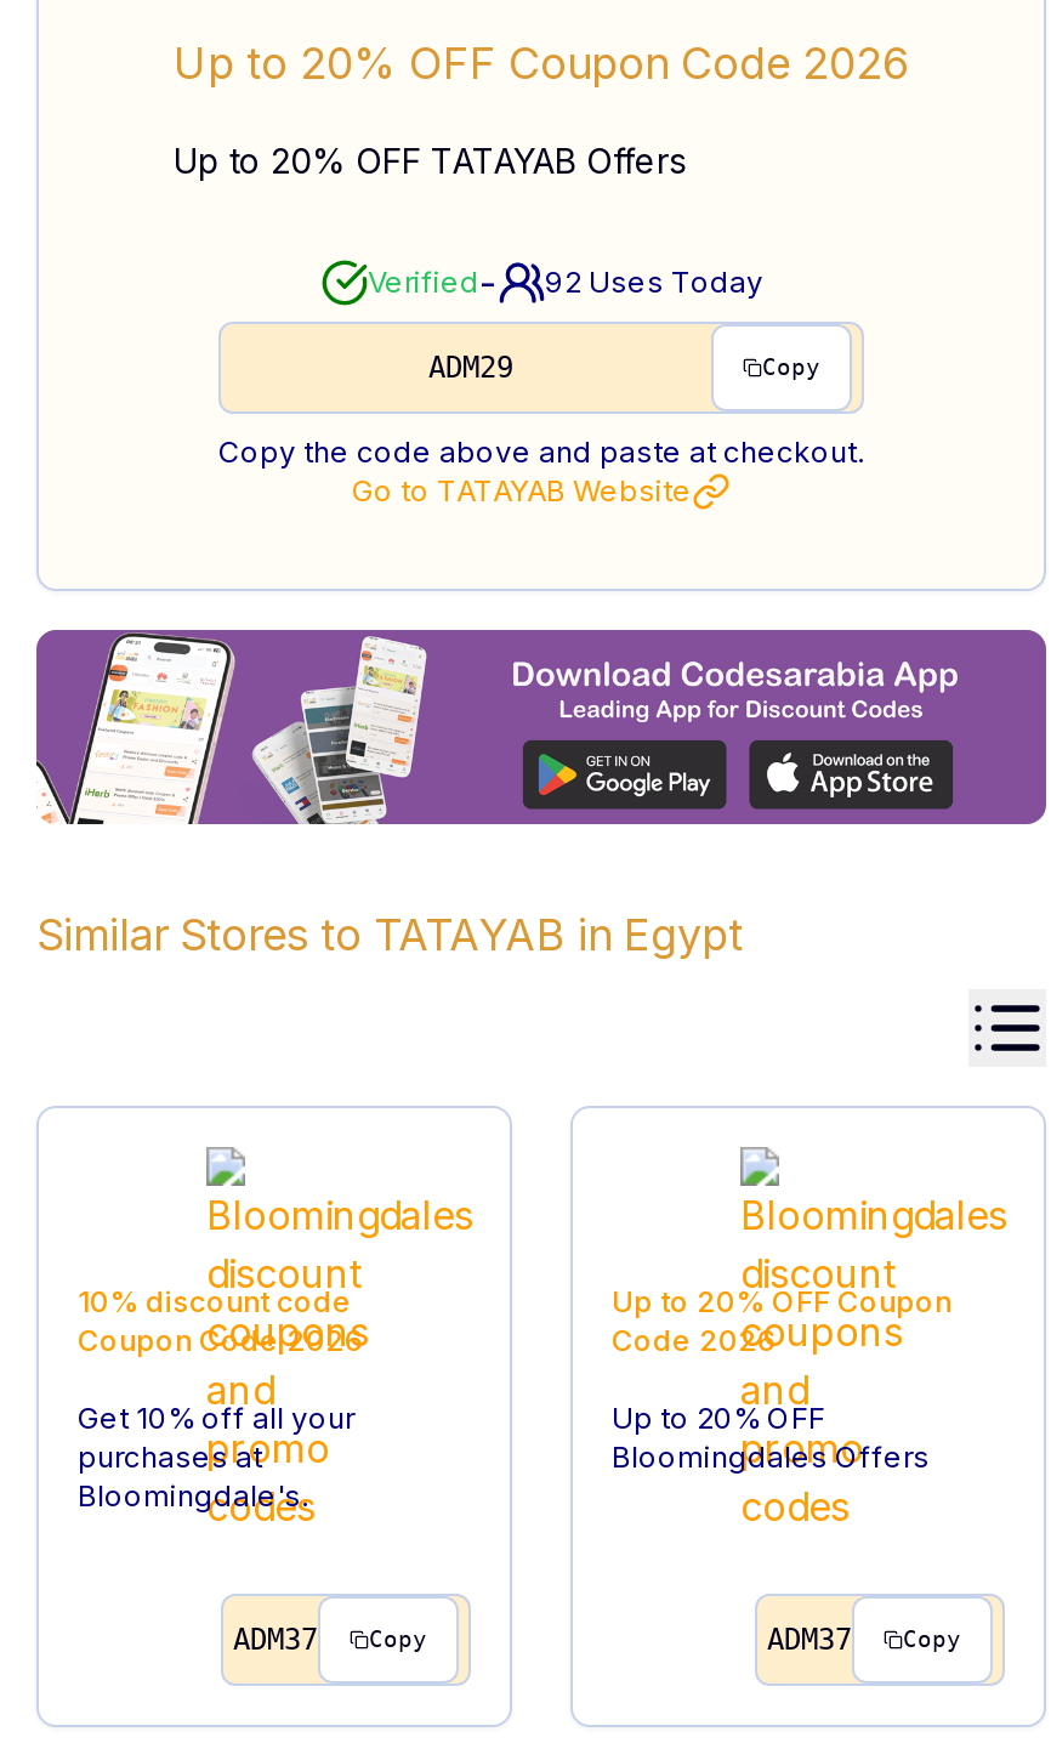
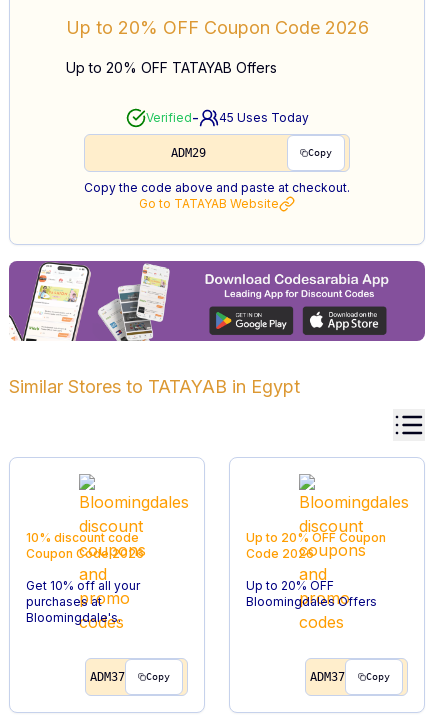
[368,259,763,307] Verified- 92 Uses Today -> [145,108,308,128] Verified- 45 Uses Today

